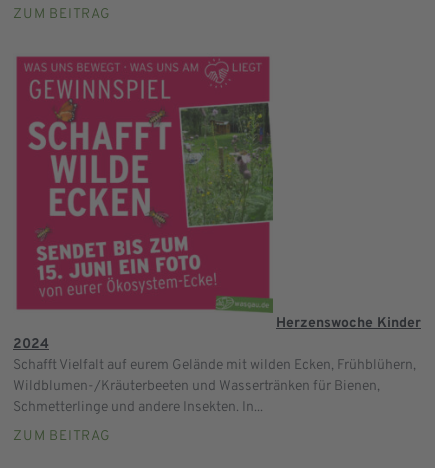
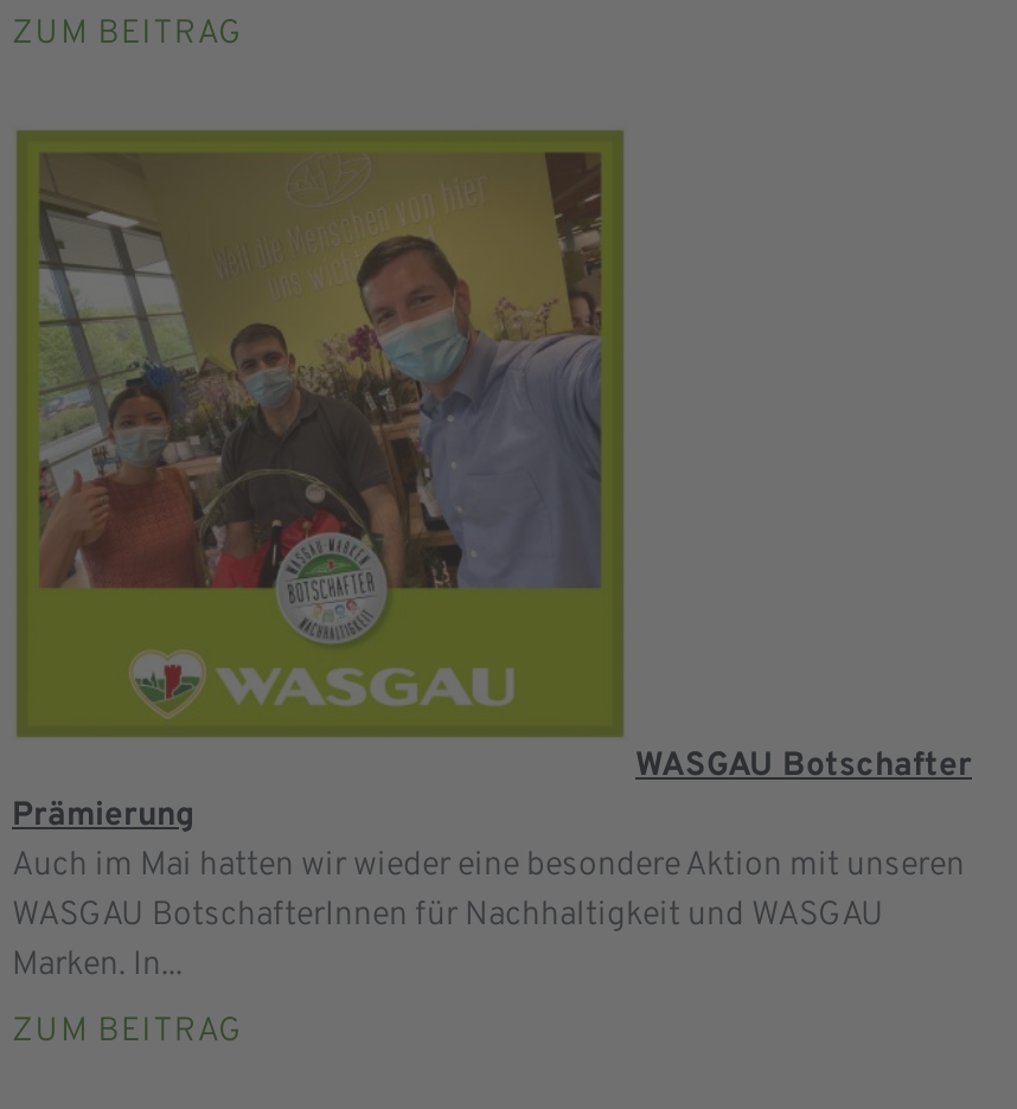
[13,56,421,416] [image] | Herzenswoche Kinder | 2024 | Schafft Vielfalt auf eurem Gelände mit wilden Ecken, Frühblühern, | Wildblumen-/Kräuterbeeten und Wassertränken für Bienen, | Schmetterlinge und andere Insekten. In... -> [12,129,972,984] [image] | WASGAU Botschafter | Prämierung | Auch im Mai hatten wir wieder eine besondere Aktion mit unseren | WASGAU BotschafterInnen für Nachhaltigkeit und WASGAU | Marken. In...

